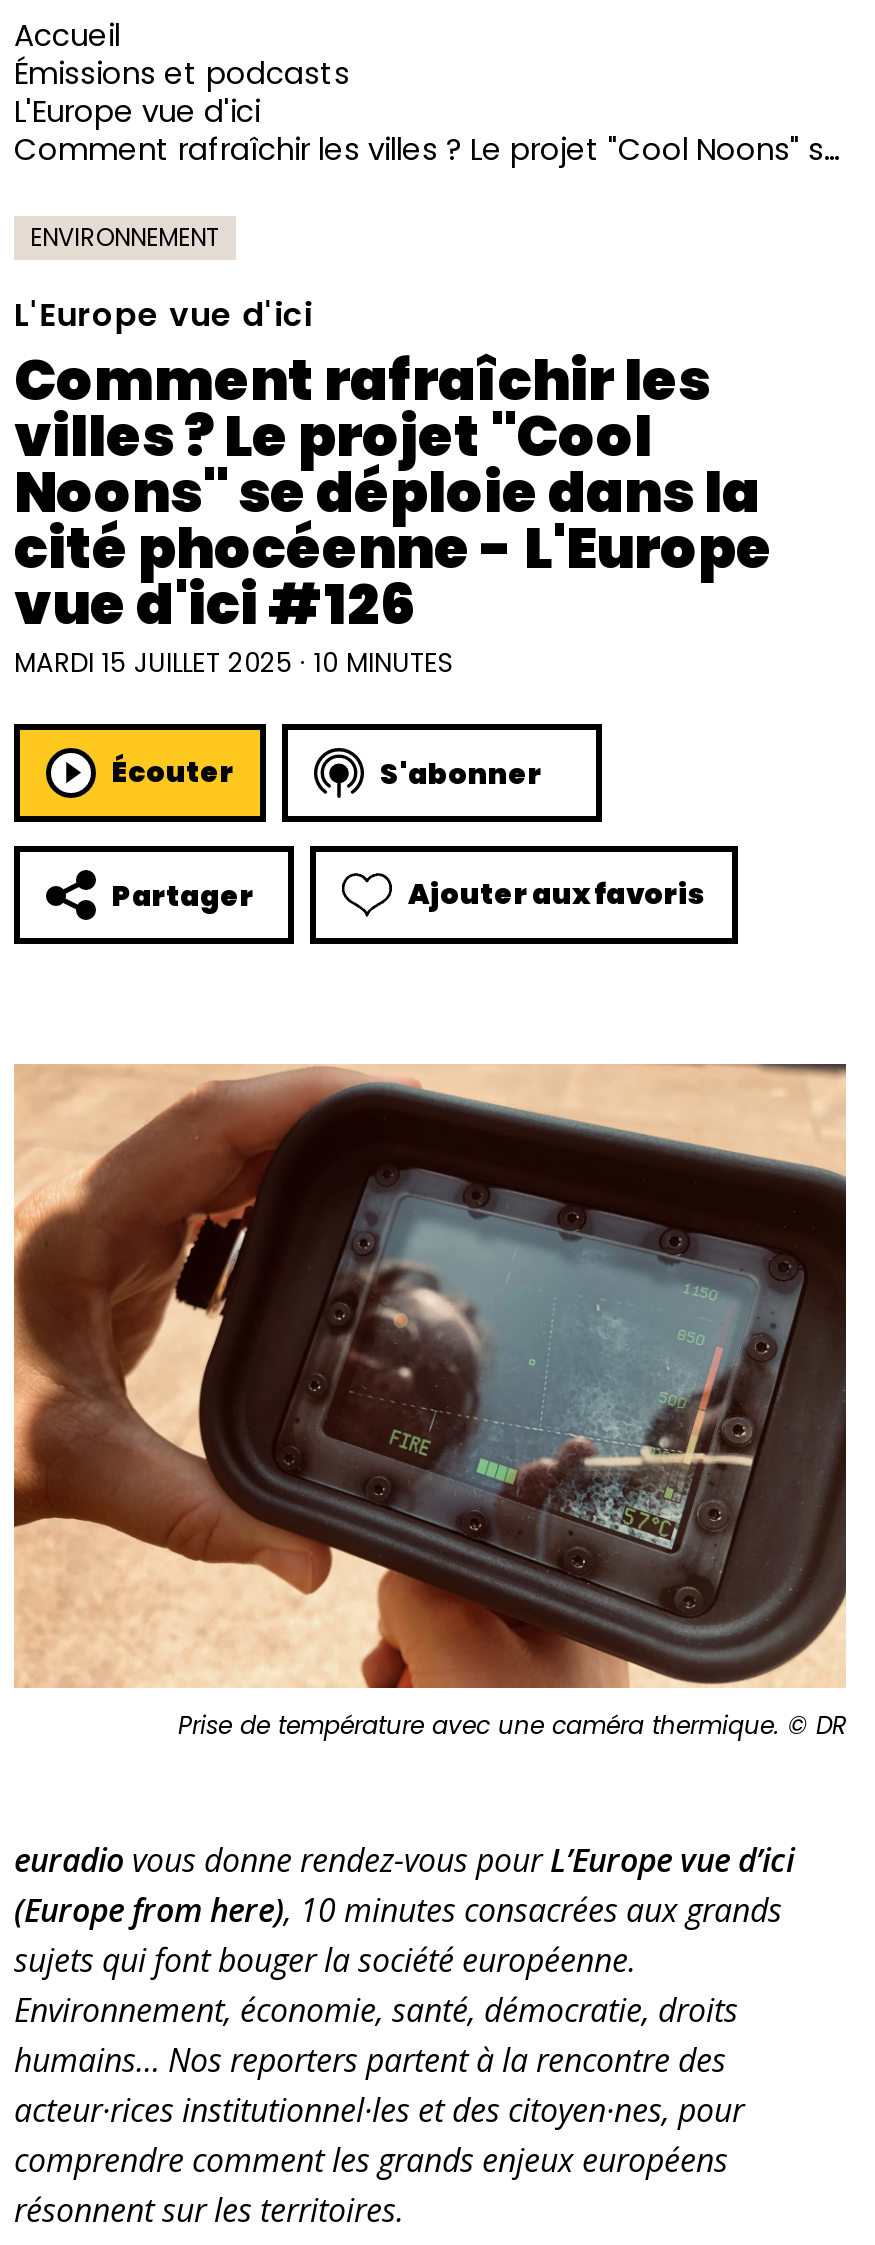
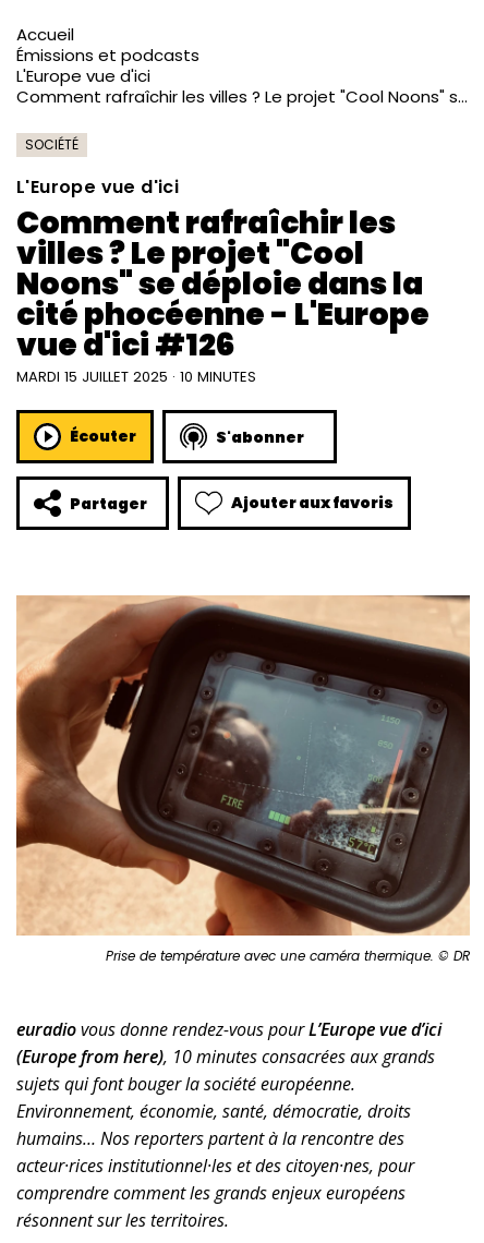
[30,220,220,254] ENVIRONNEMENT -> [25,135,78,154] SOCIÉTÉ

